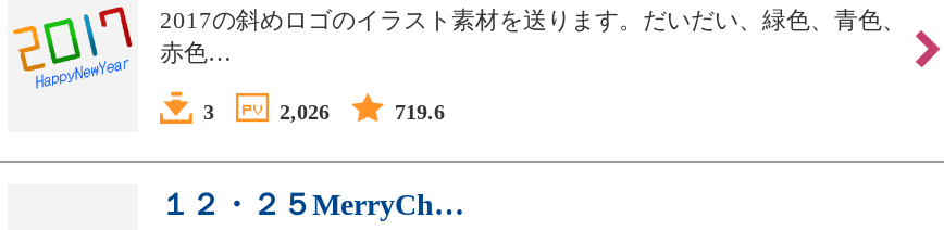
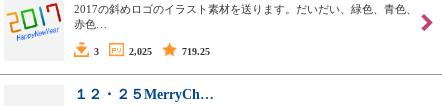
[280,100,330,124] 2,026 -> [129,46,152,57] 2,025
[395,100,445,124] 719.6 -> [182,46,210,57] 719.25

